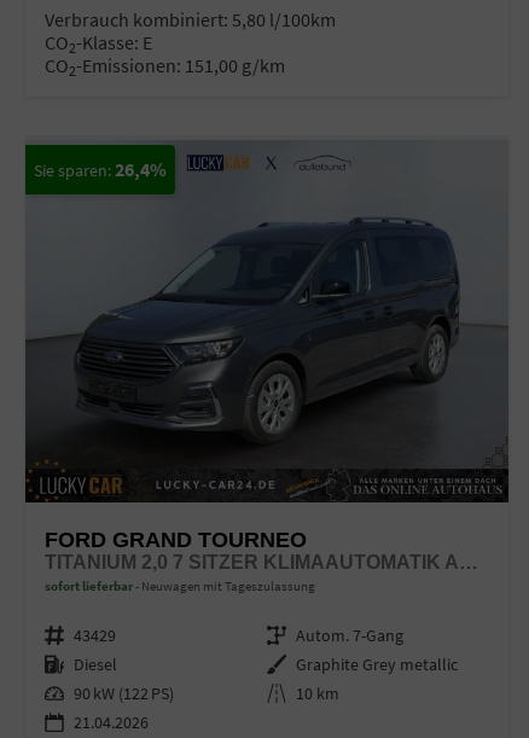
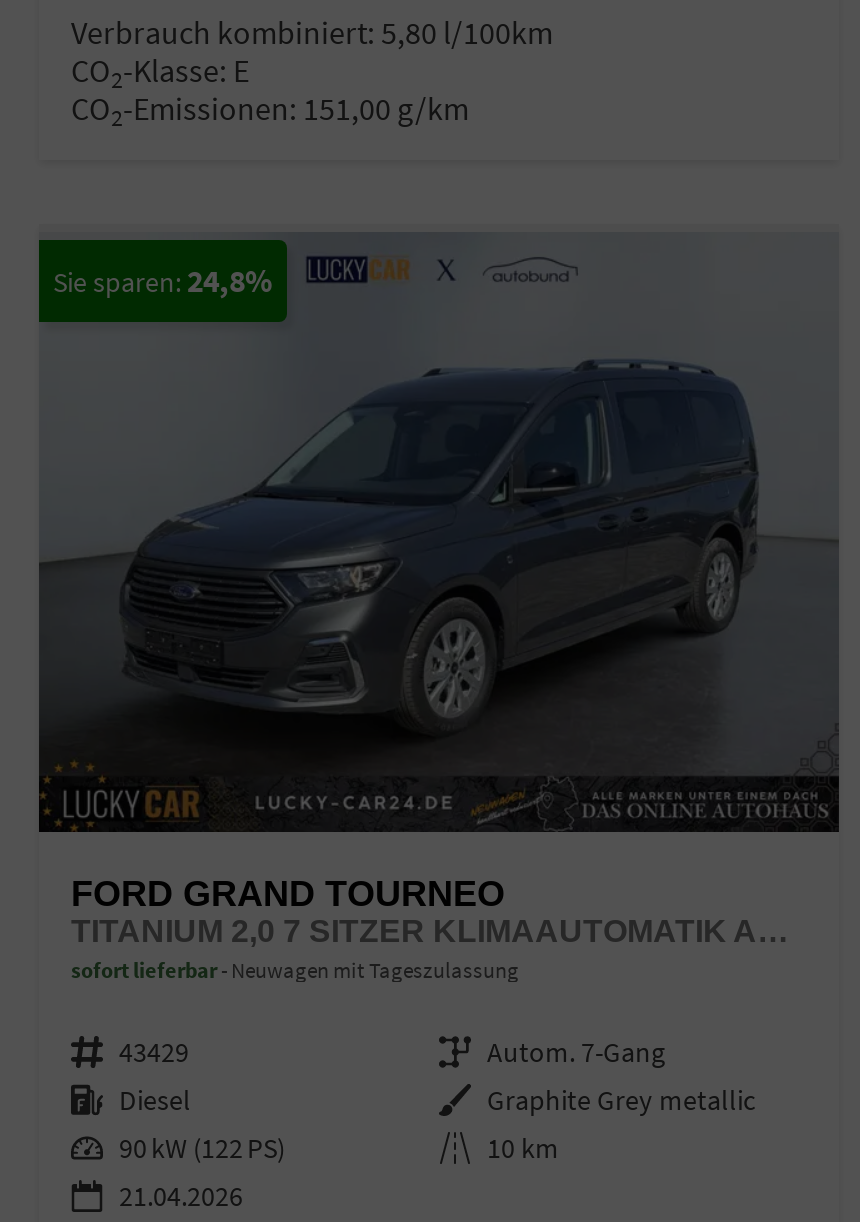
[115,157,167,181] 26,4% -> [187,259,273,299] 24,8%

